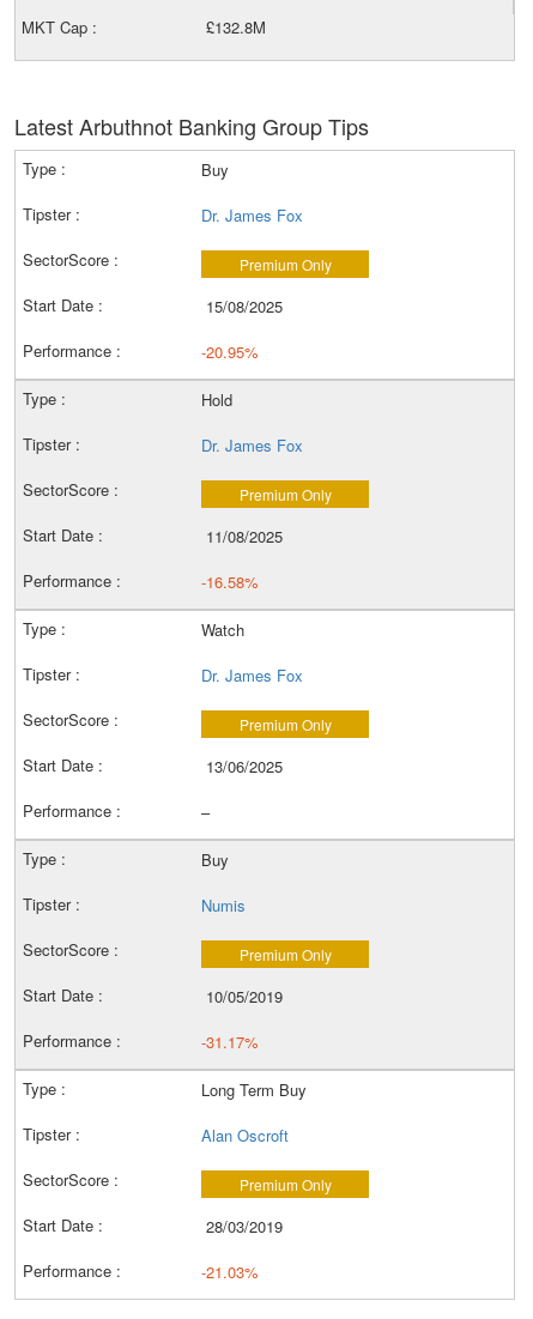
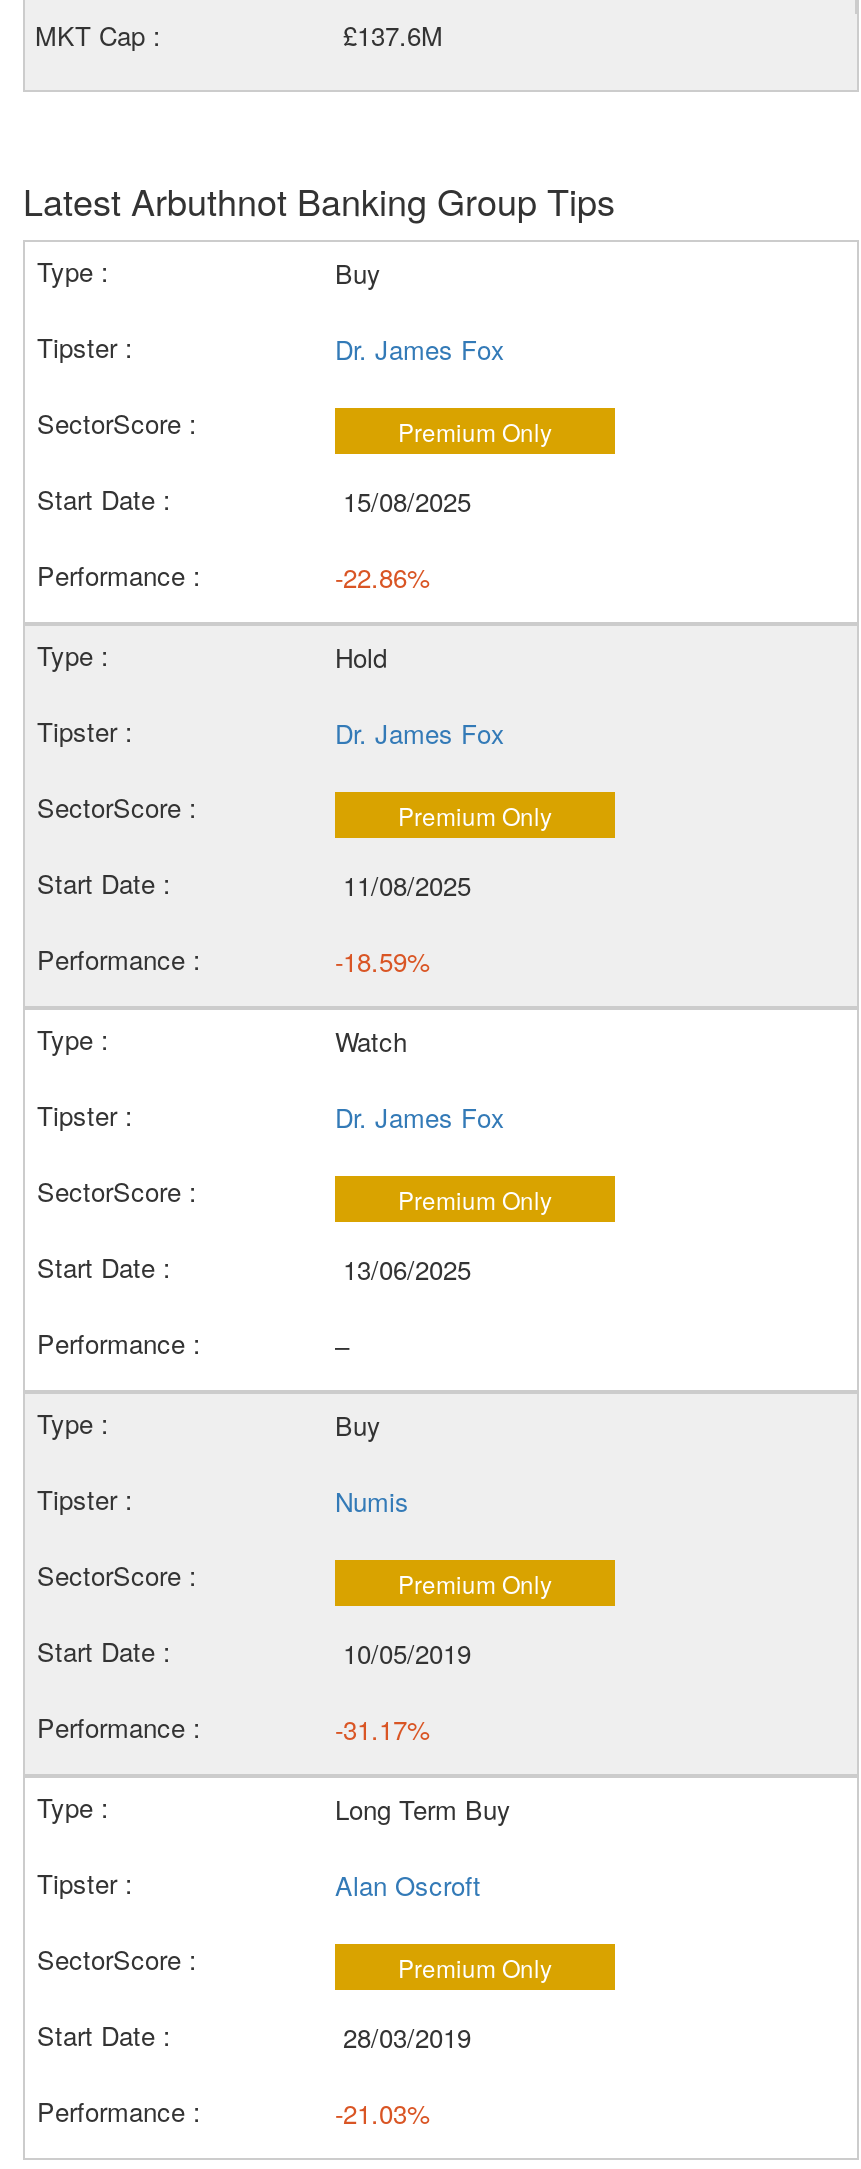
[201,16,266,38] £132.8M -> [335,16,443,54] £137.6M
[201,340,259,363] -20.95% -> [335,558,431,596] -22.86%
[201,570,259,593] -16.58% -> [335,942,431,980] -18.59%

